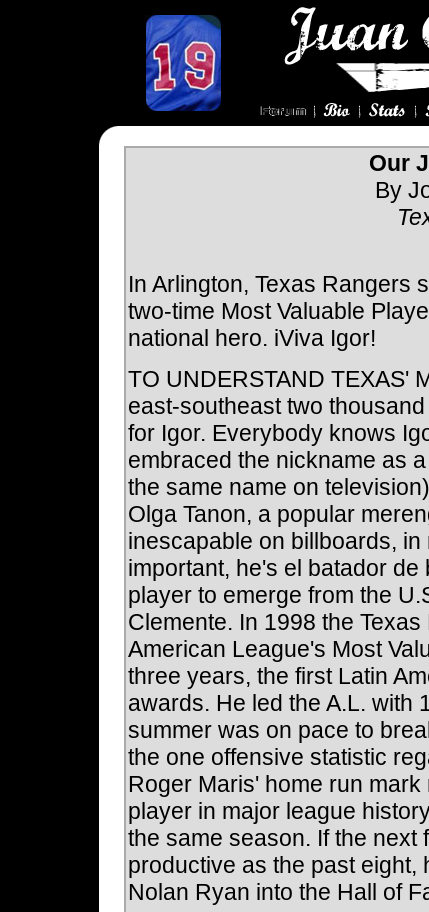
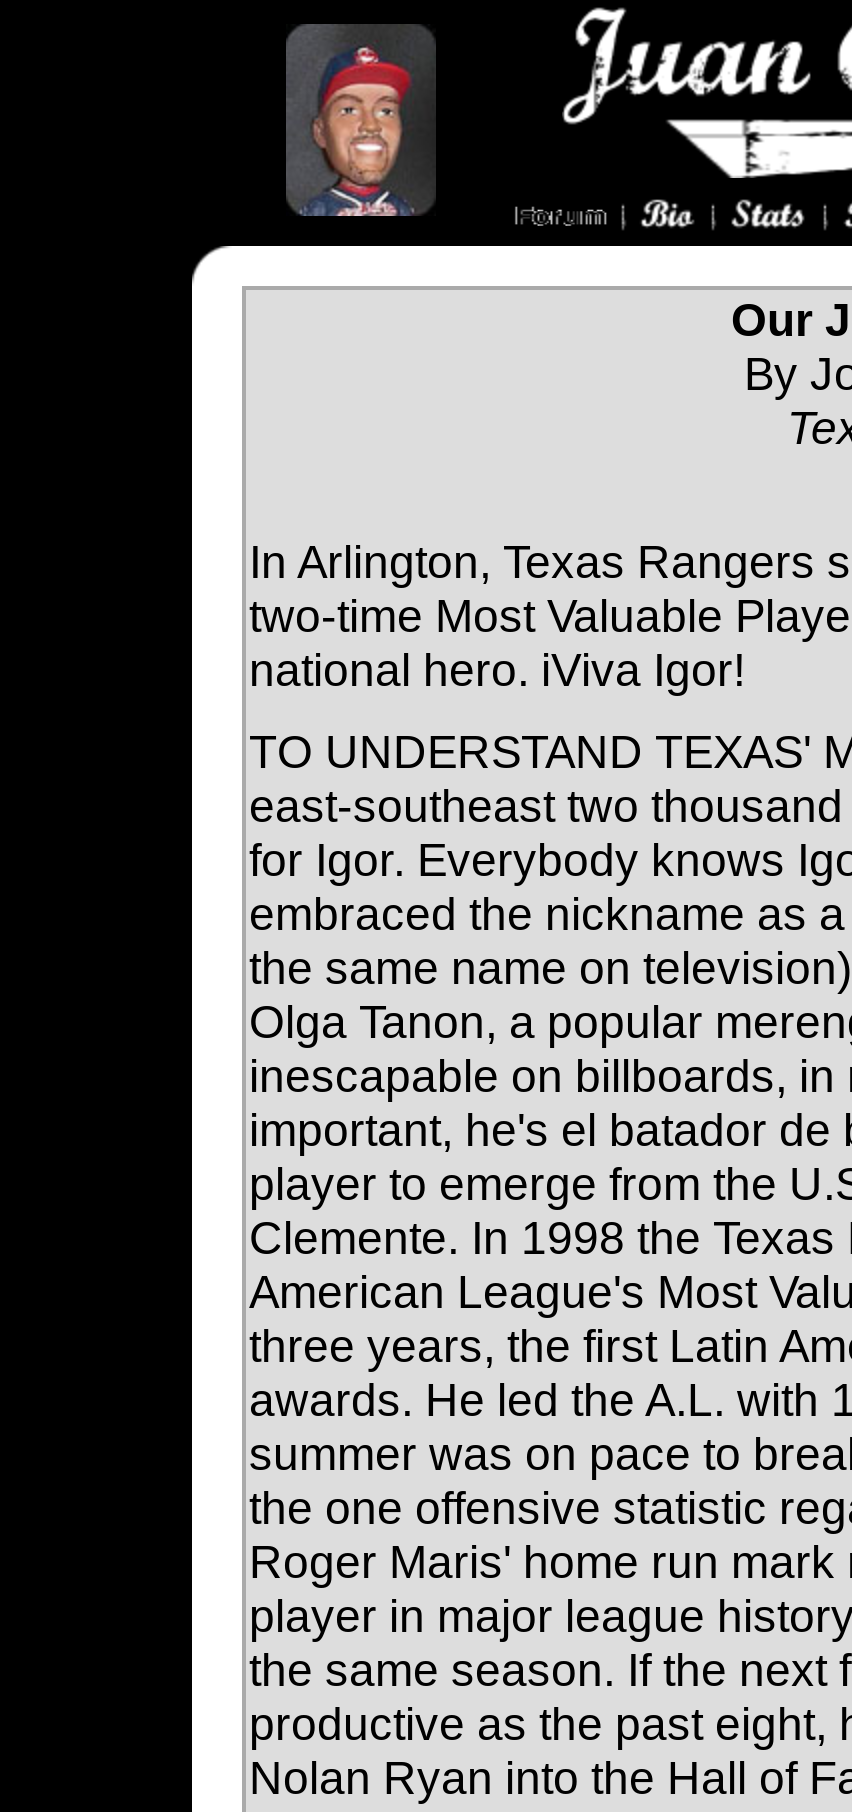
[145,14,221,112] [image] -> [286,24,434,218] [image]

